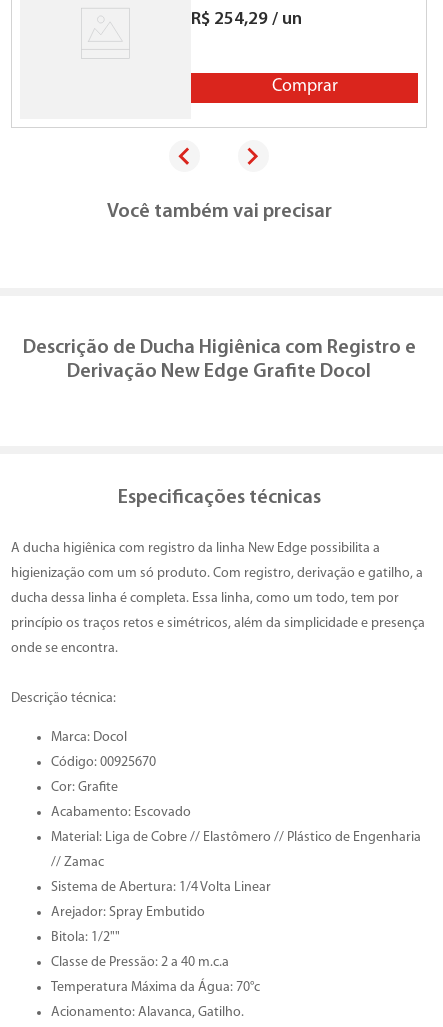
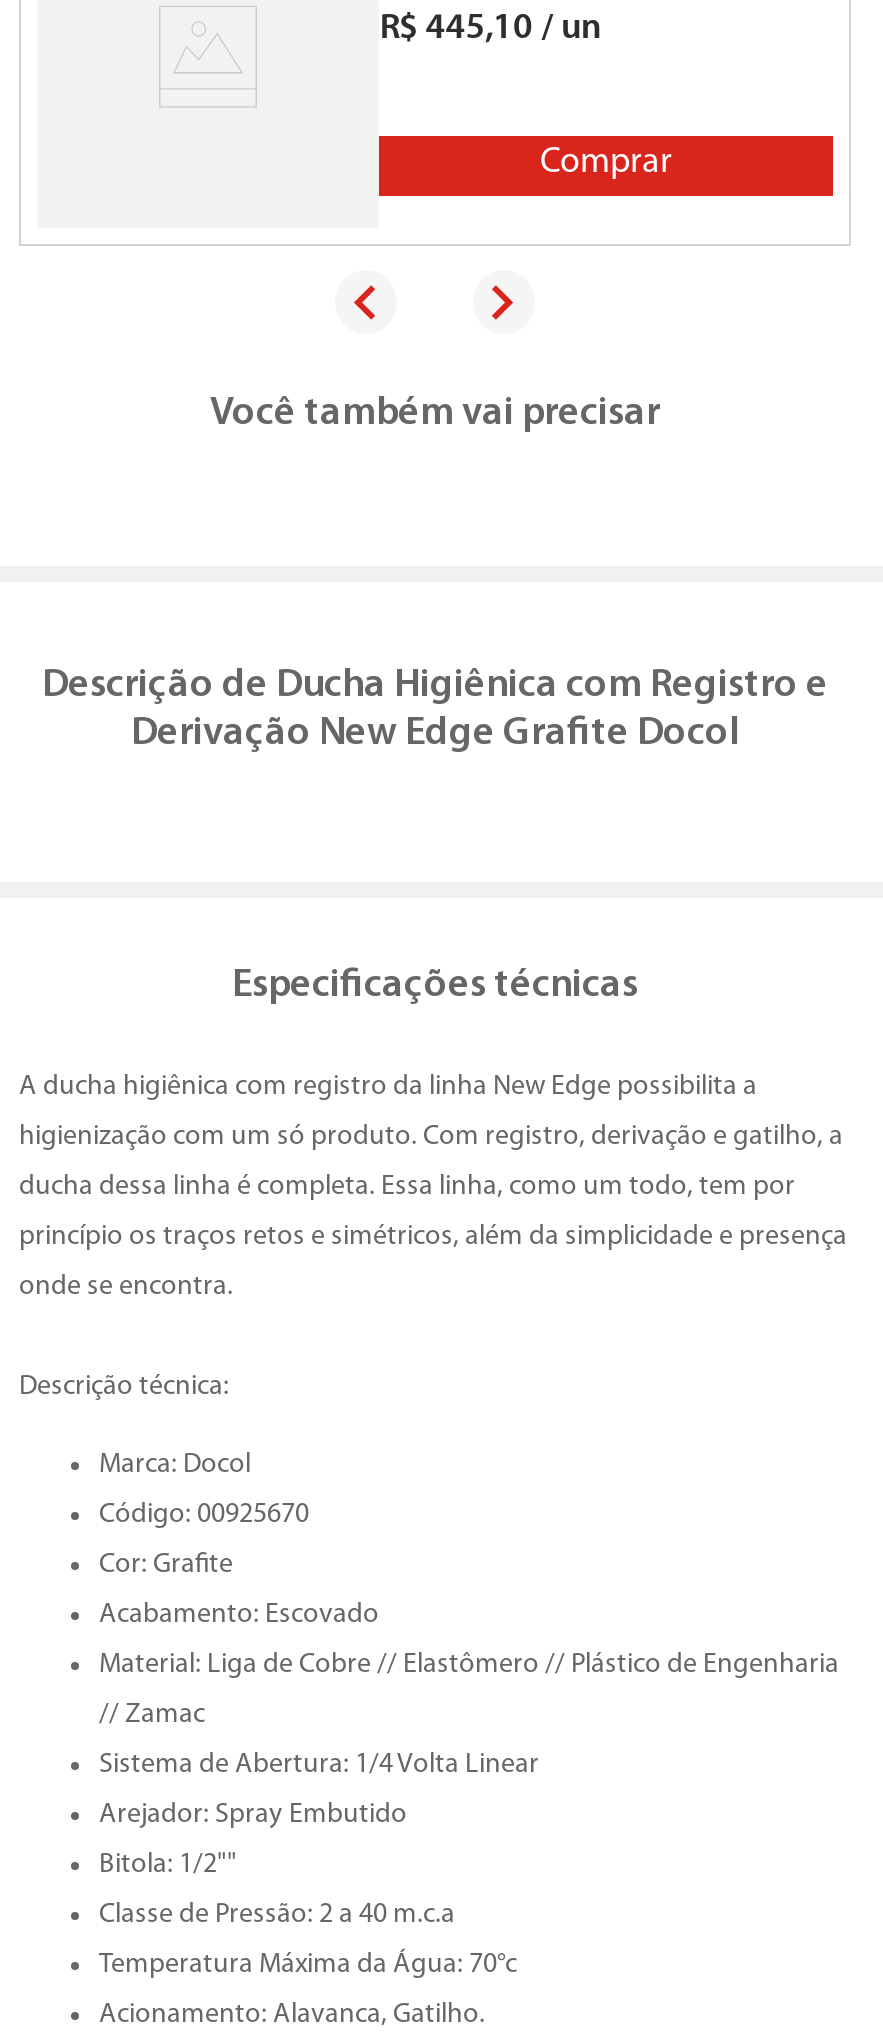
[191,9,302,28] R$ 254,29 / un -> [379,9,601,47] R$ 445,10 / un

